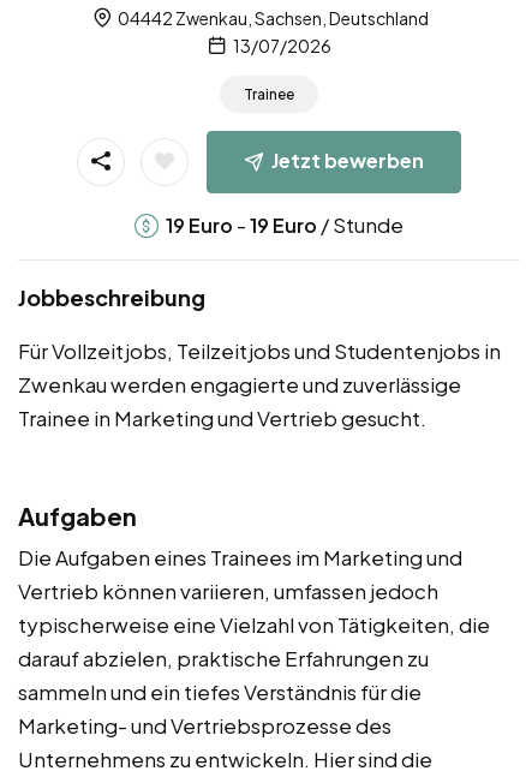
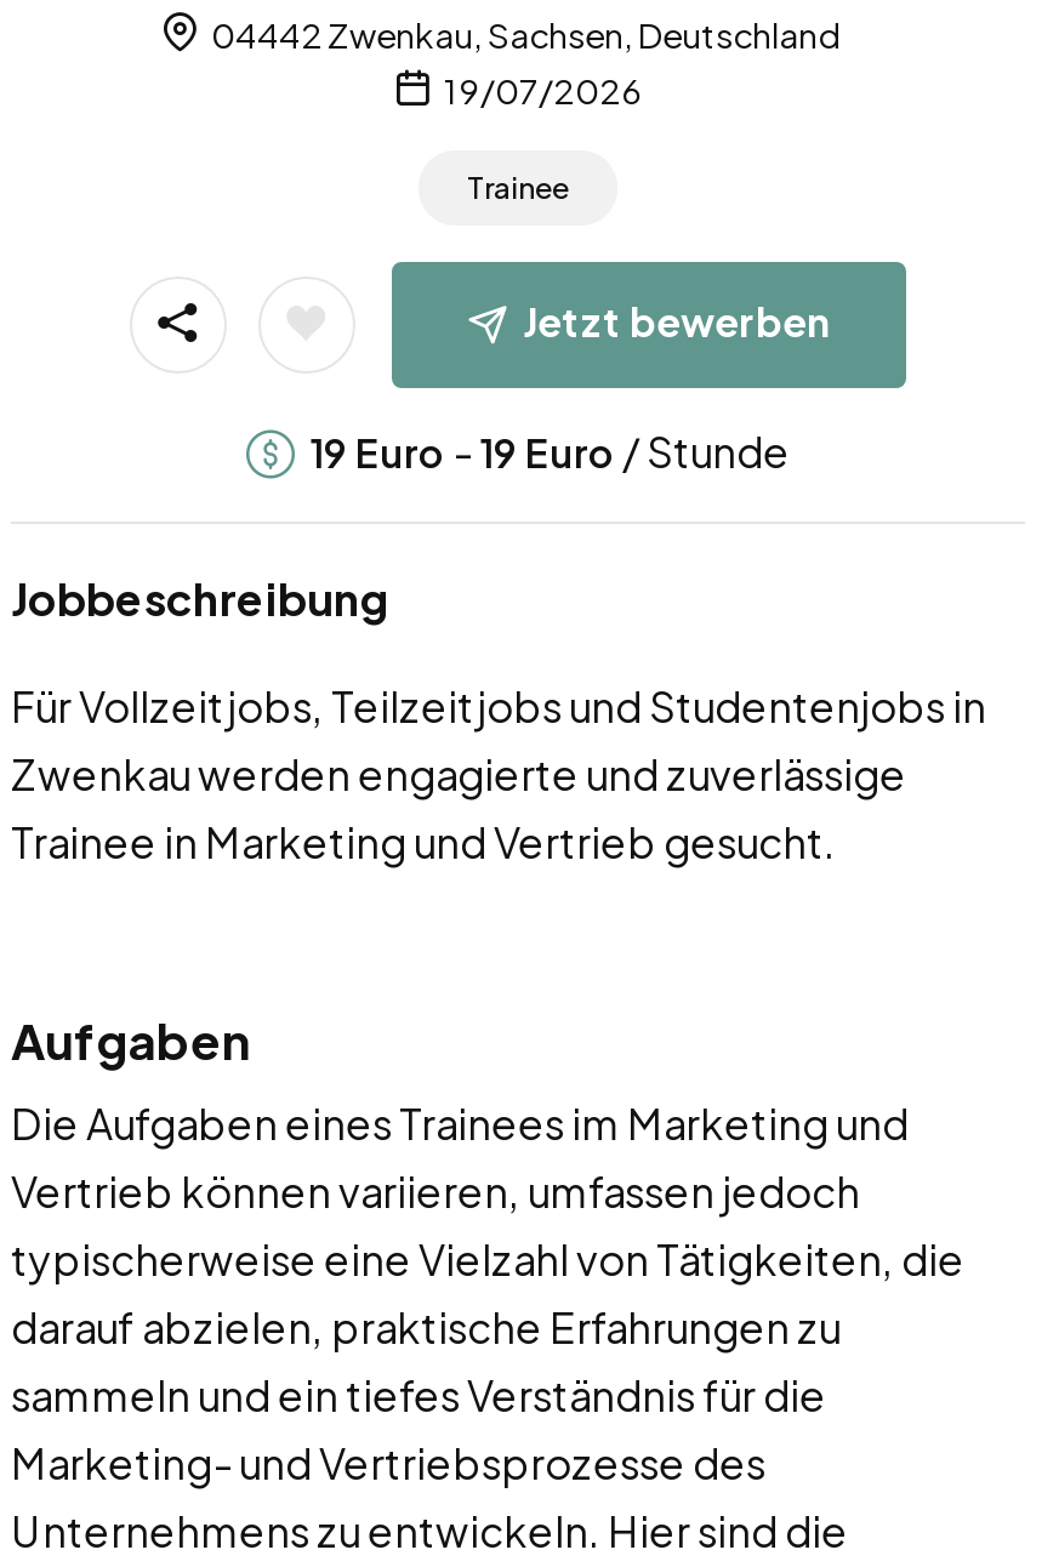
[230,34,331,56] 13/07/2026 -> [439,67,643,111] 19/07/2026

